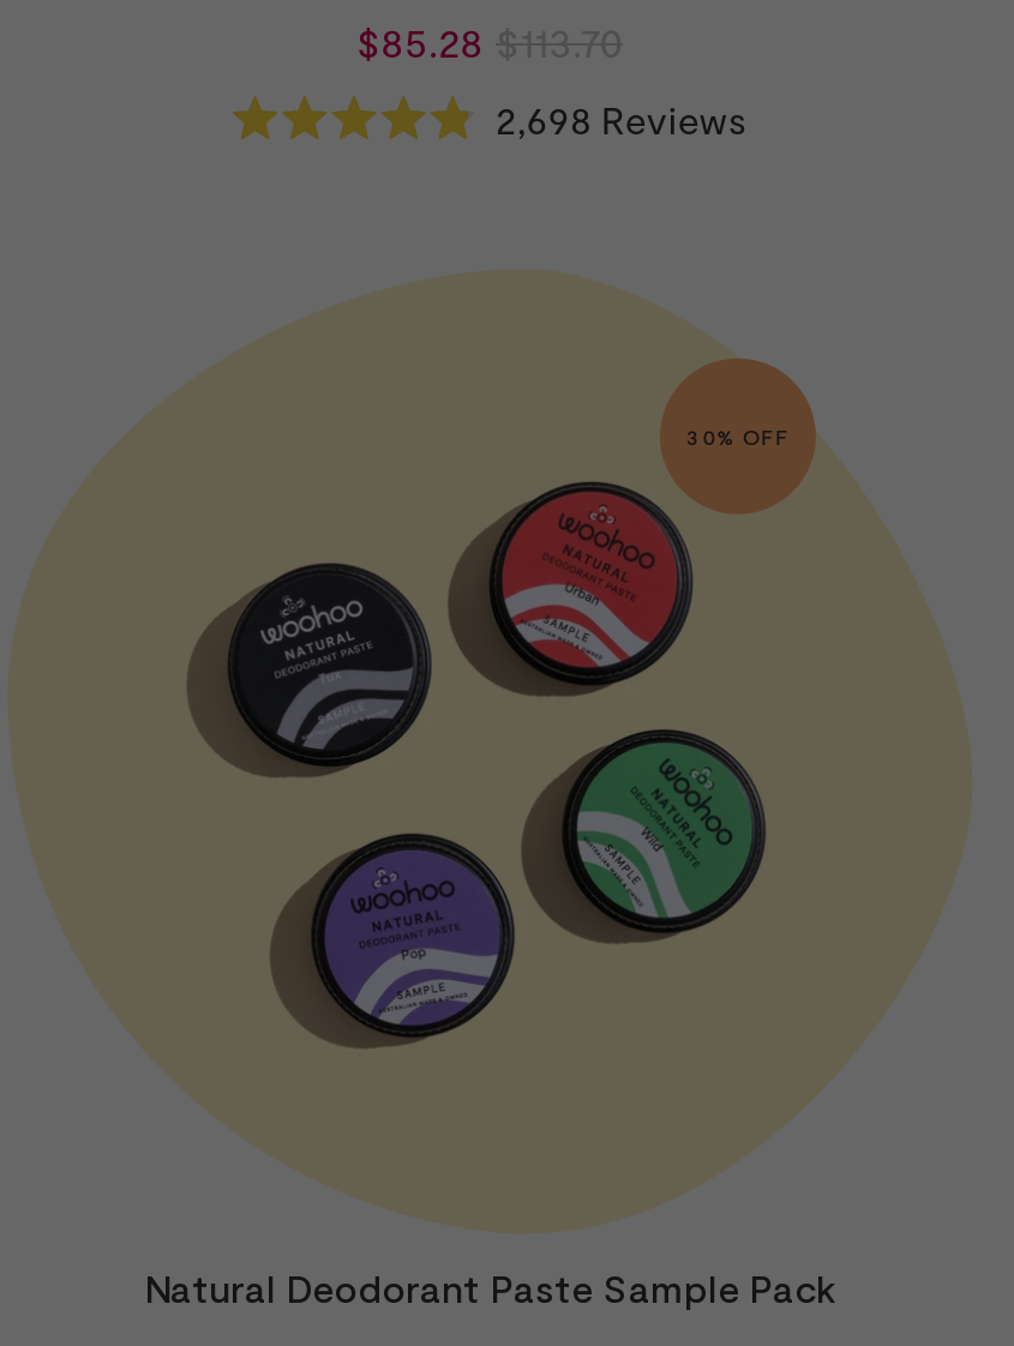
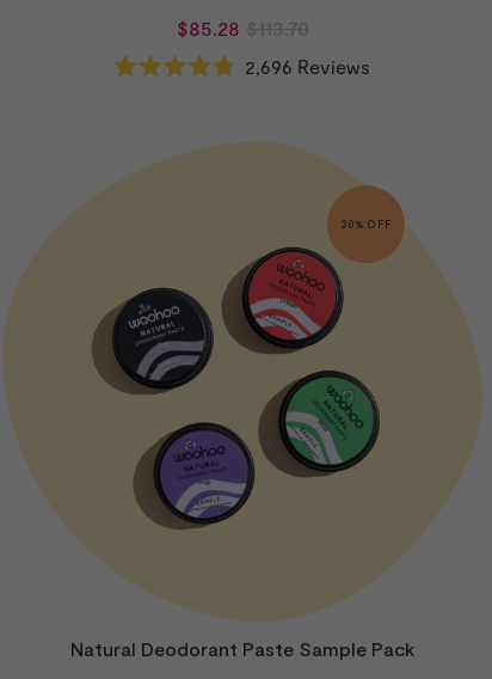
[495,97,747,142] 2,698 Reviews -> [245,55,371,78] 2,696 Reviews

